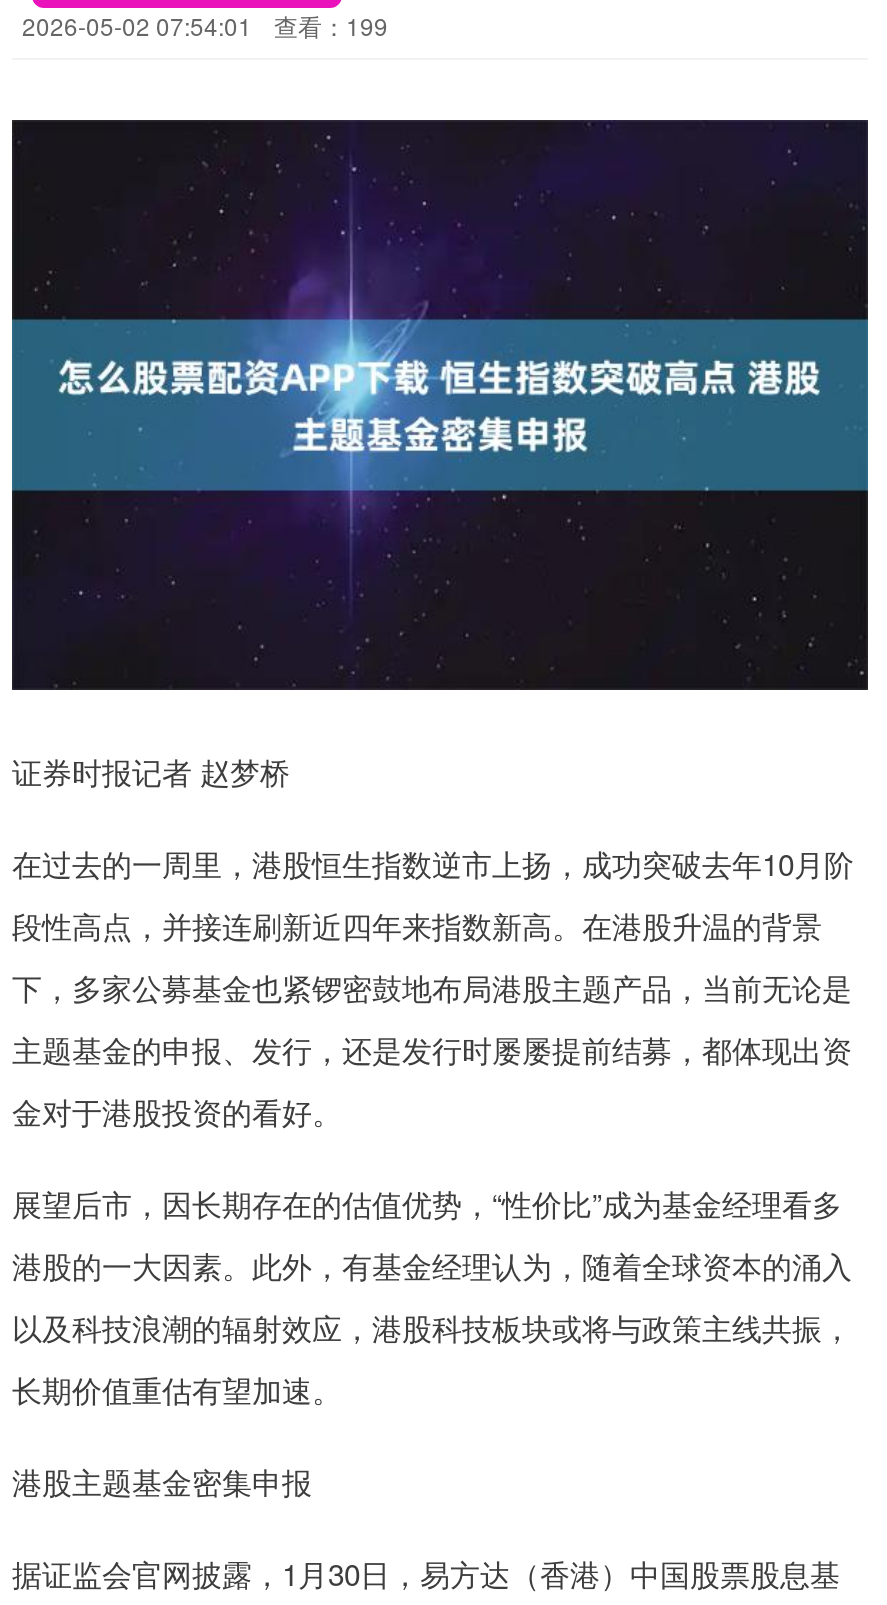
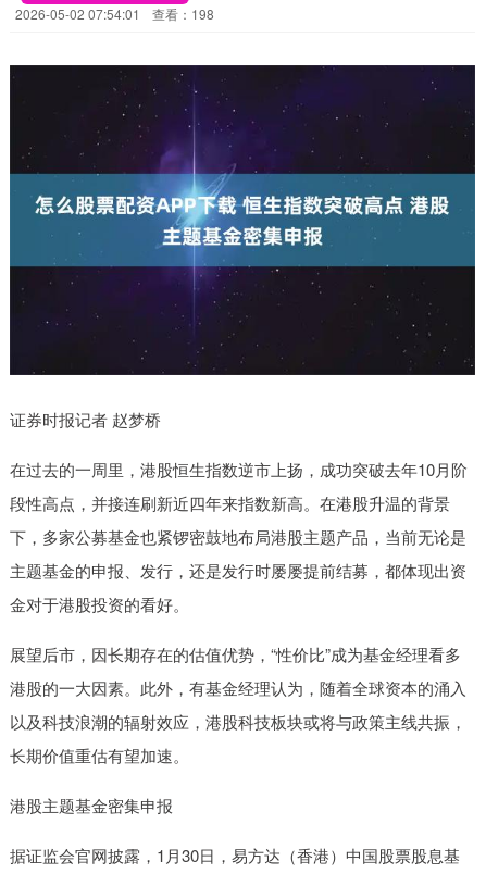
[22,8,388,42] 2026-05-02 07:54:01 查看：199 -> [15,4,214,23] 2026-05-02 07:54:01 查看：198

